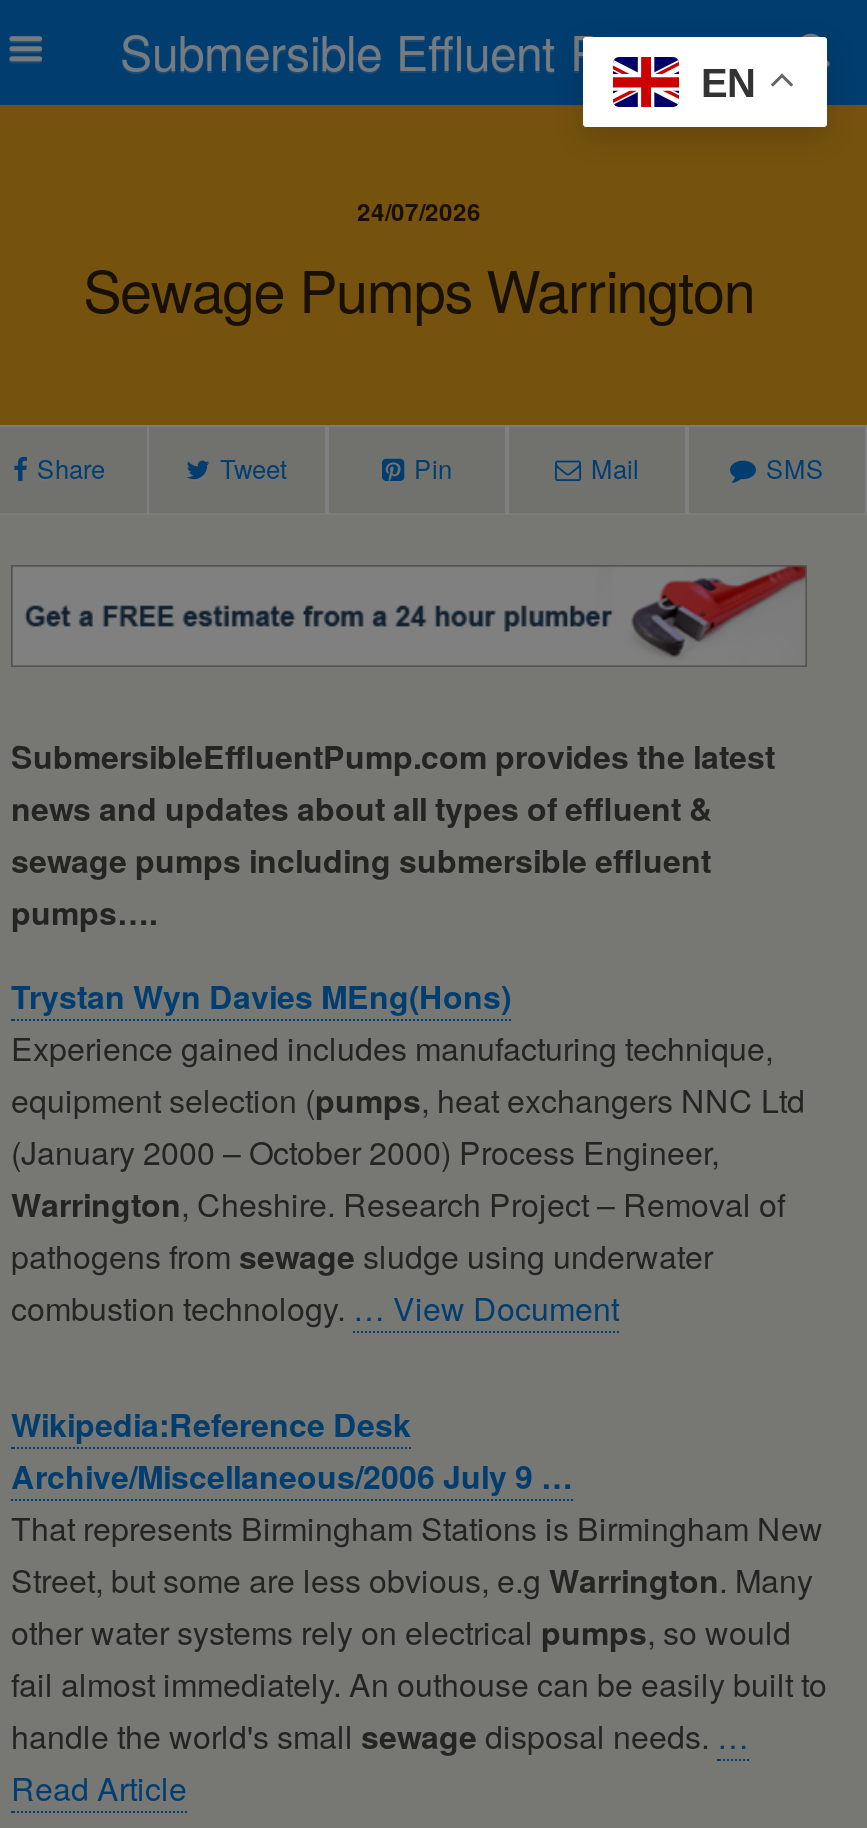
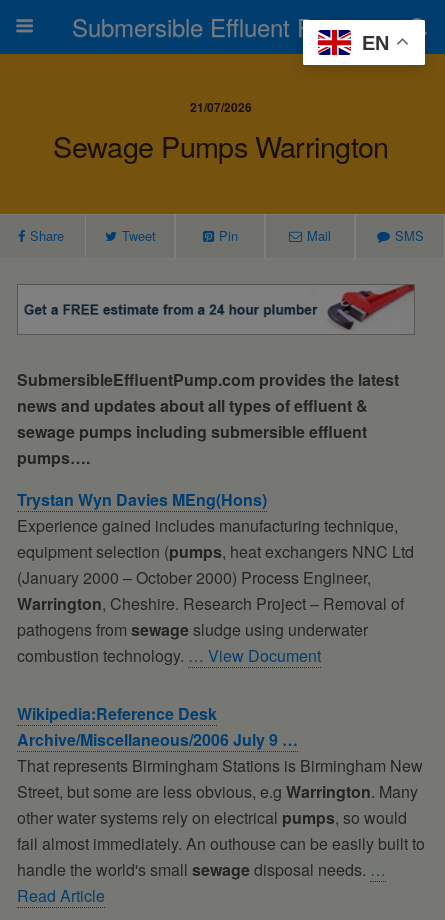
[357,193,481,229] 24/07/2026 -> [190,98,252,116] 21/07/2026

